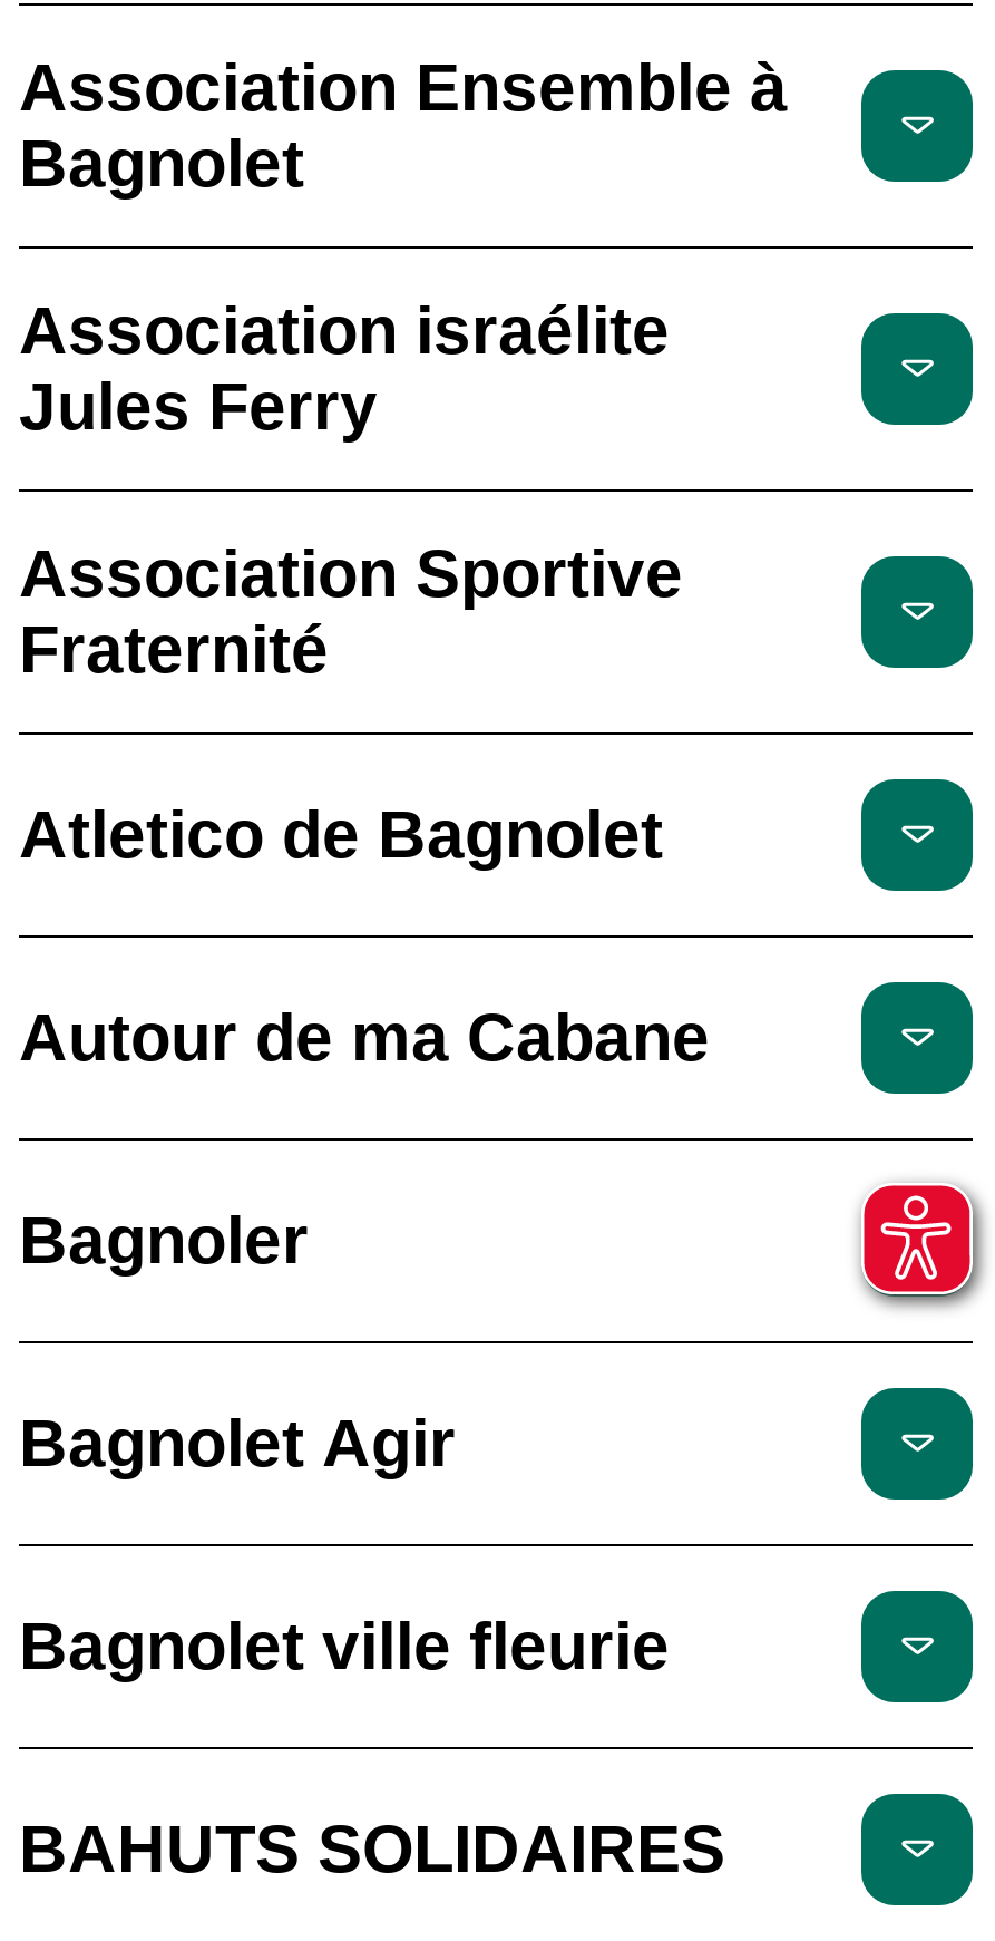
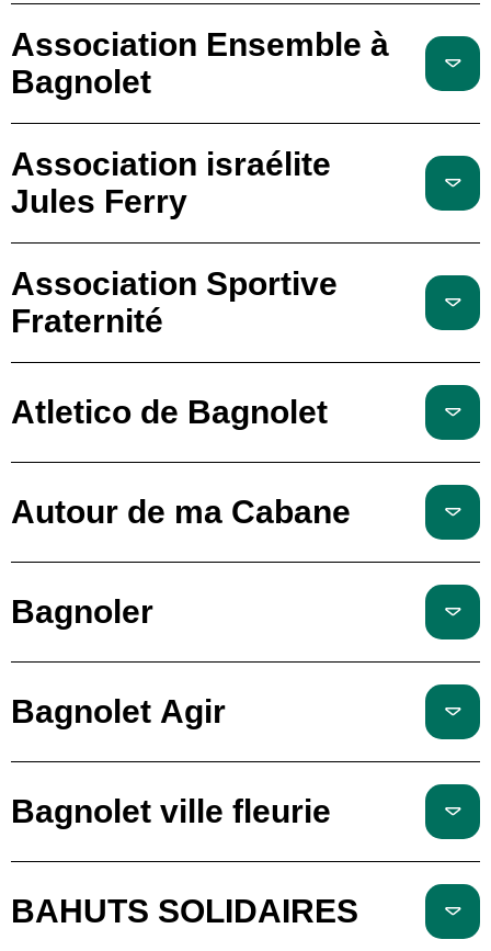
[861,1183,986,1310] [image] -> [424,584,486,645] [image]

